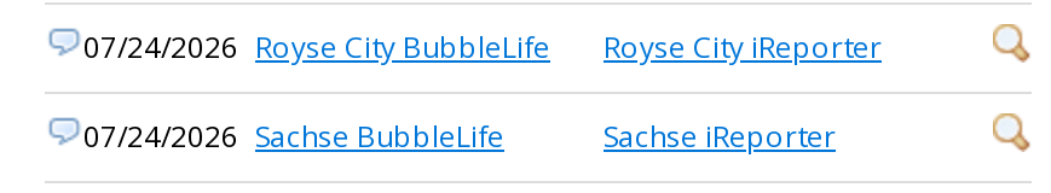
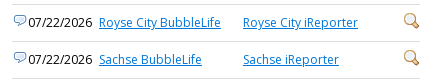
[83,27,550,68] 07/24/2026 Royse City BubbleLife -> [28,14,221,31] 07/22/2026 Royse City BubbleLife
[83,116,504,157] 07/24/2026 Sachse BubbleLife -> [28,51,202,68] 07/22/2026 Sachse BubbleLife

